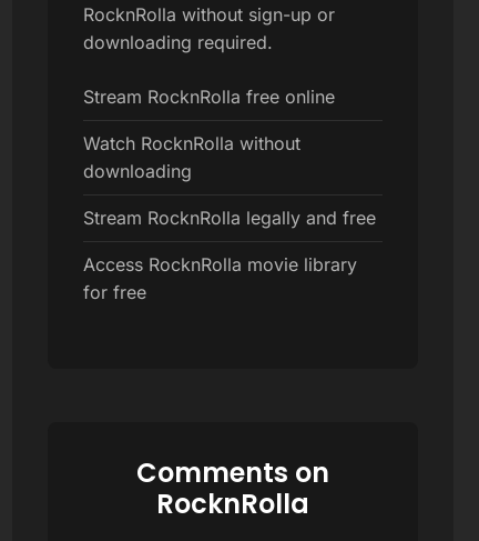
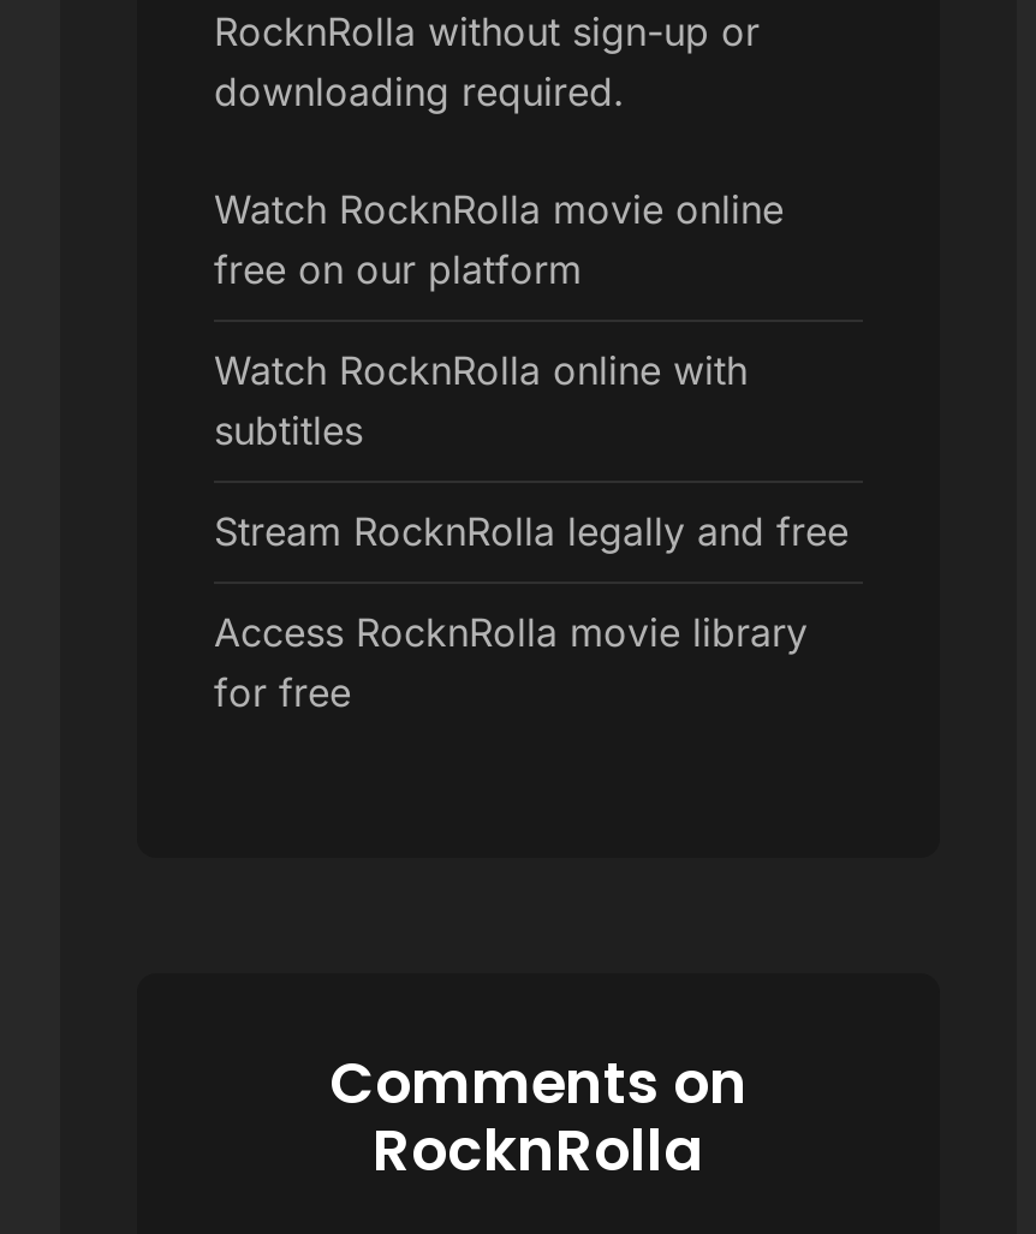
[83,85,335,107] Stream RocknRolla free online -> [214,184,784,292] Watch RocknRolla movie online | free on our platform
[83,132,300,182] Watch RocknRolla without | downloading -> [214,345,748,453] Watch RocknRolla online with | subtitles

